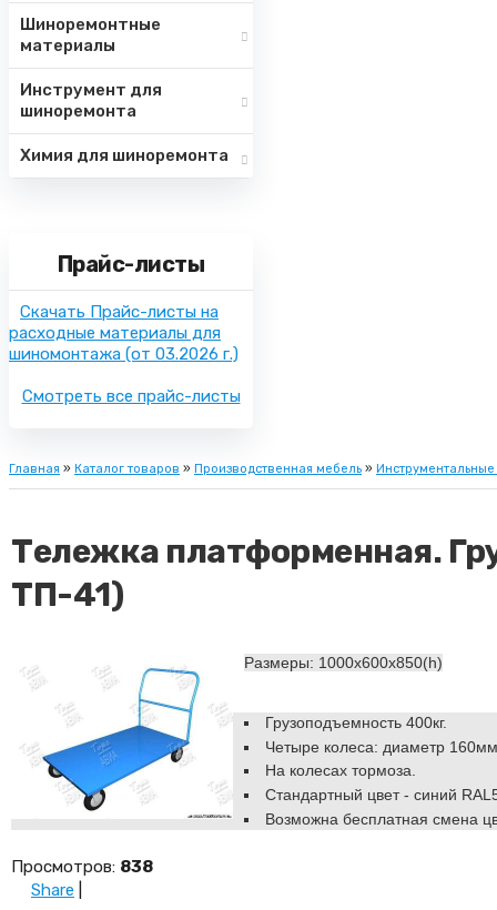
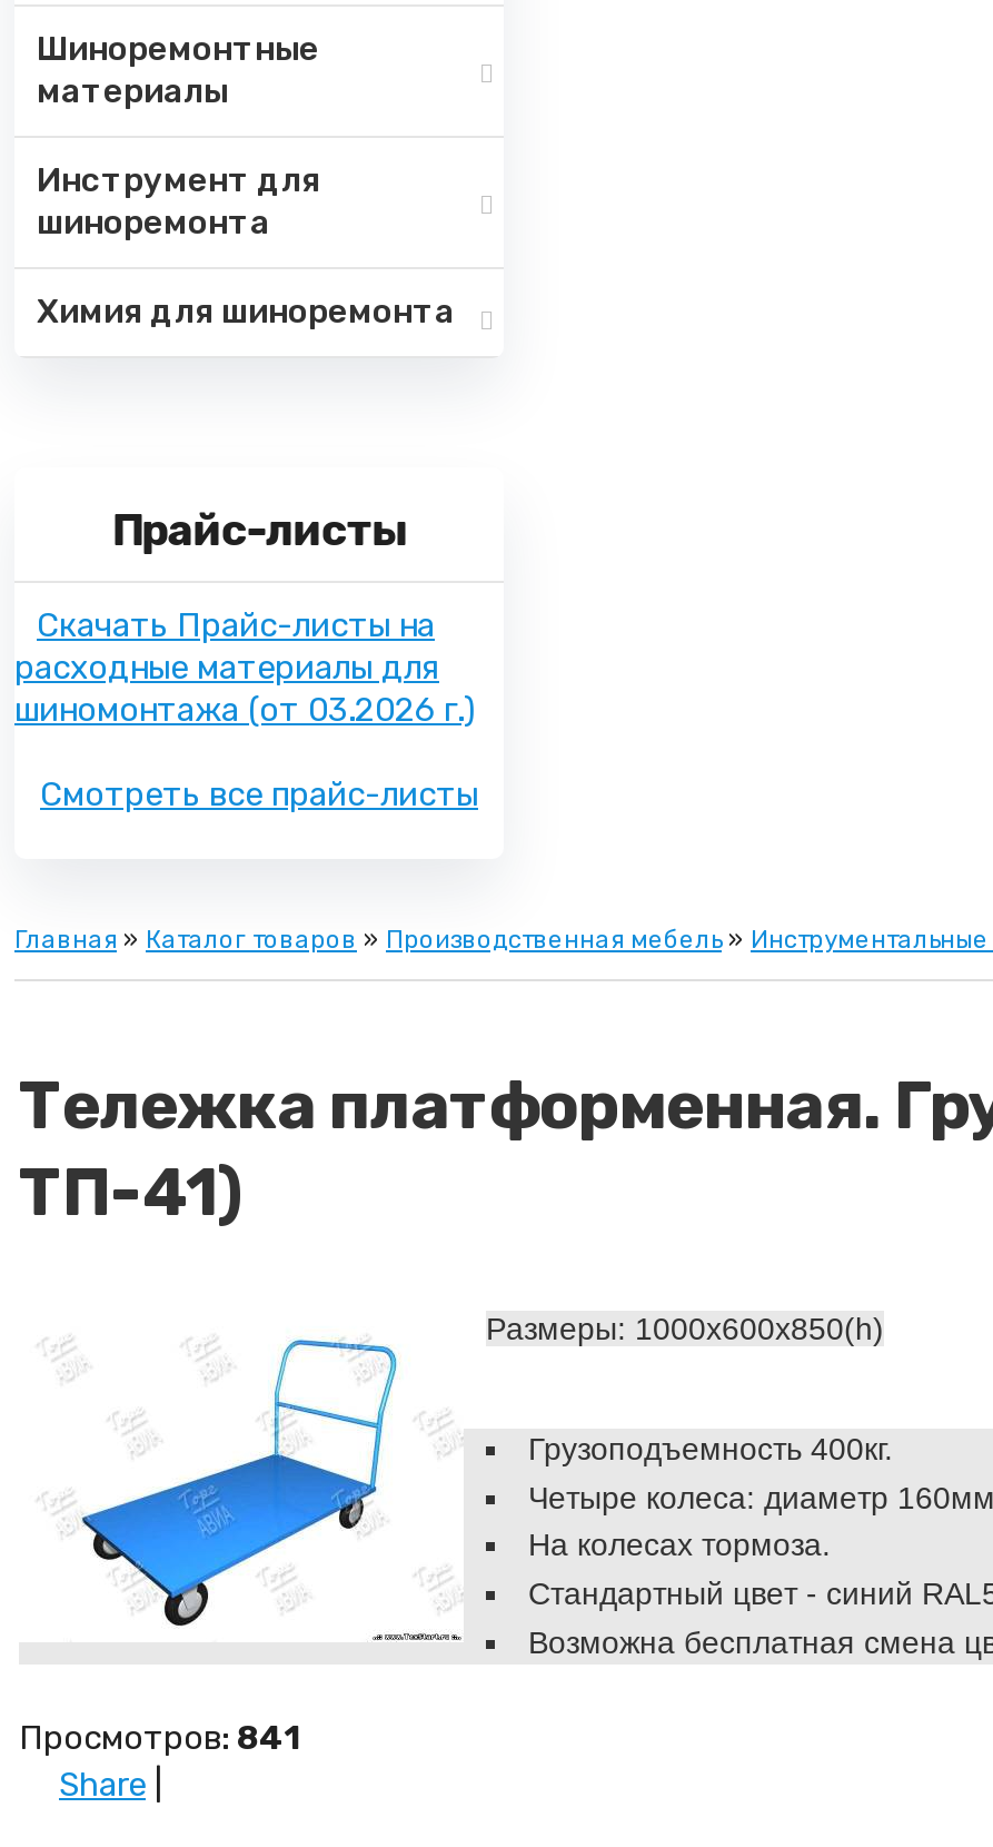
[11,857,153,877] Просмотров: 838 -> [19,1718,301,1758] Просмотров: 841

